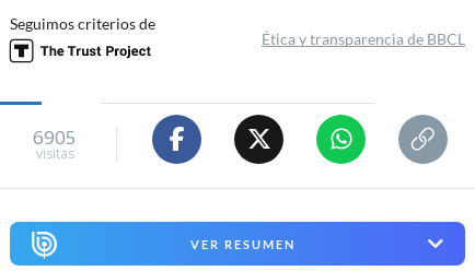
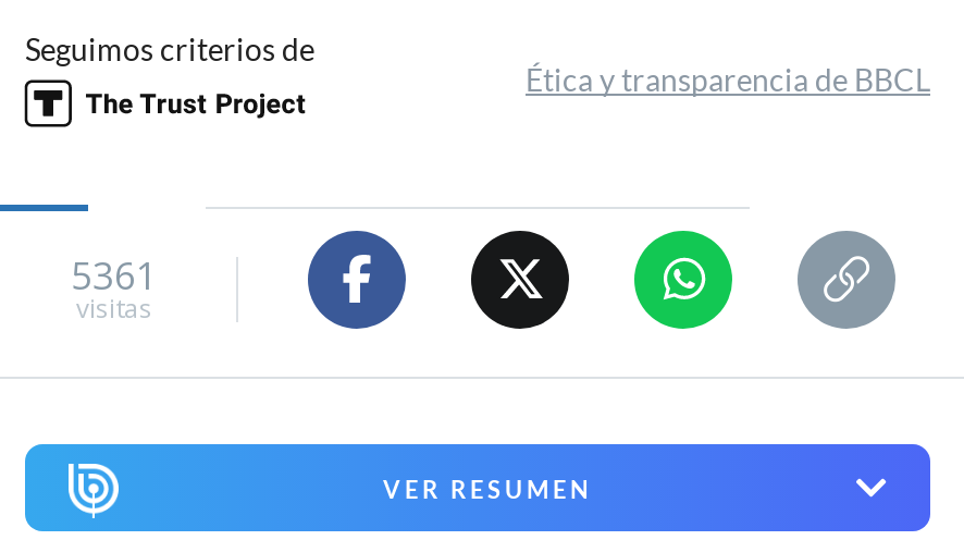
[33,125,77,150] 6905 -> [71,251,158,301] 5361

